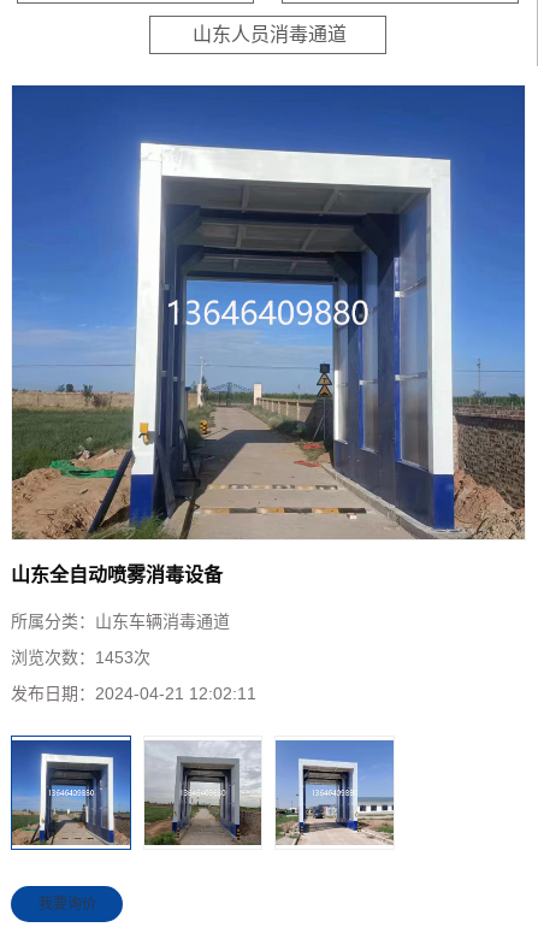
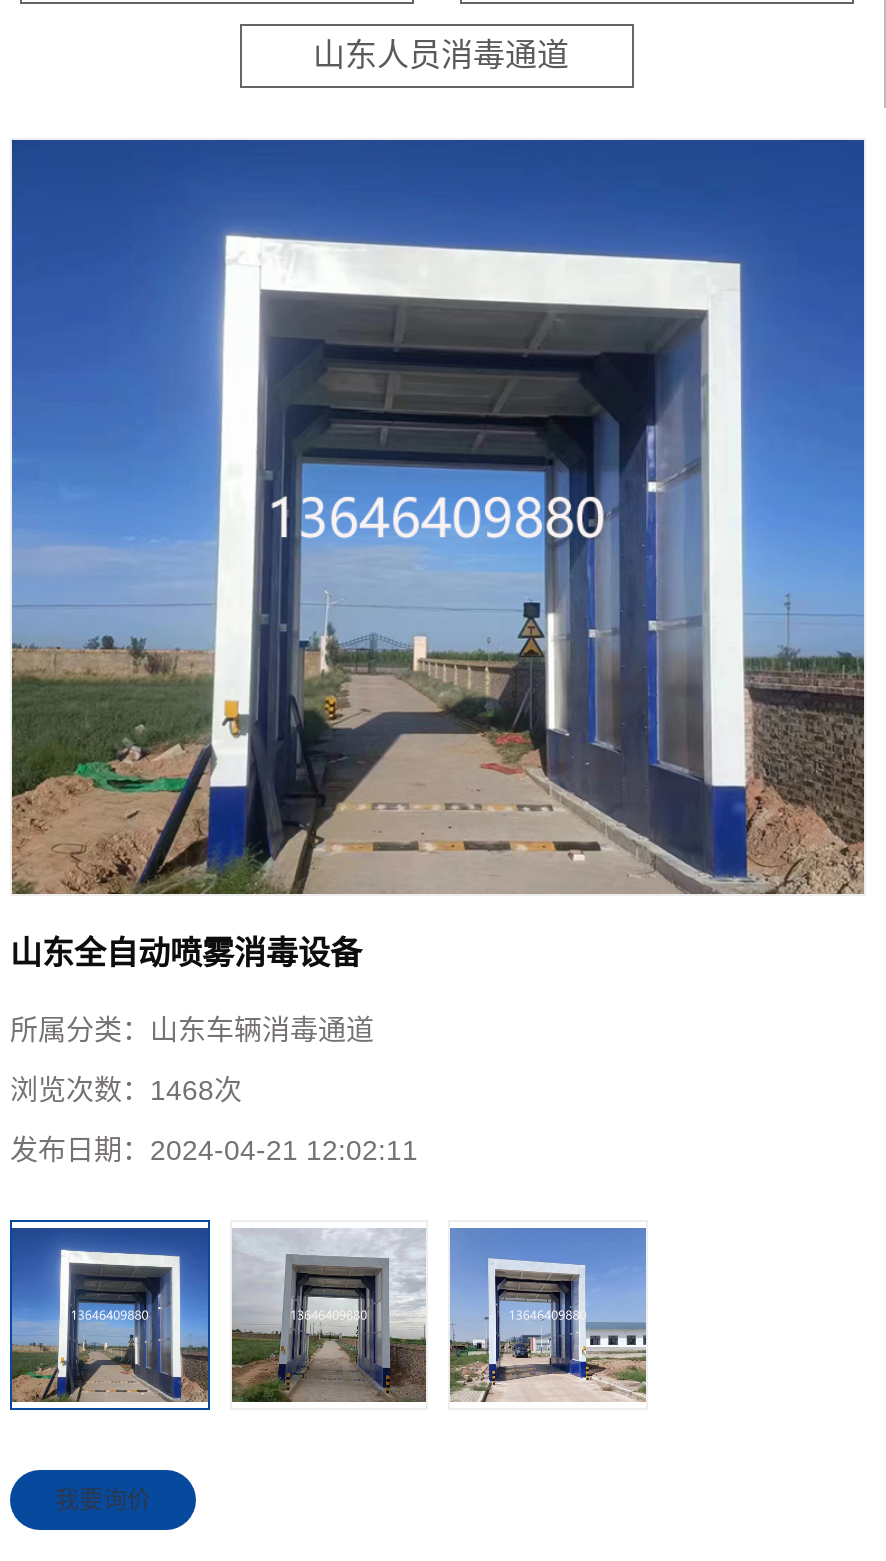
[11,648,150,667] 浏览次数：1453次 -> [10,1074,242,1106] 浏览次数：1468次

